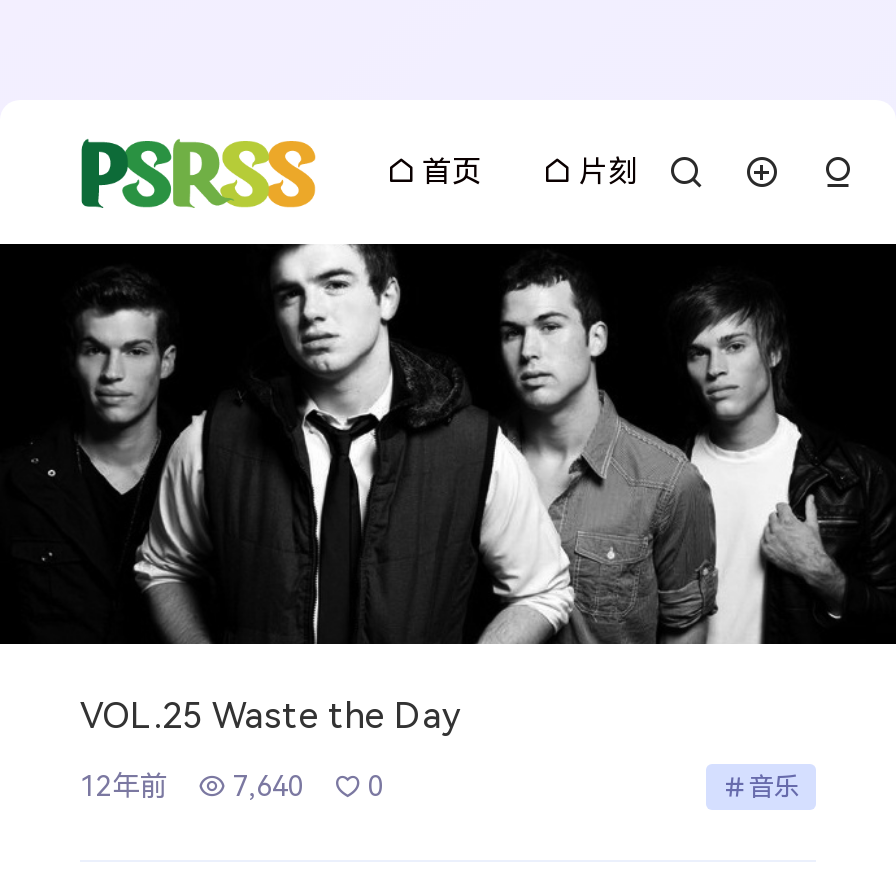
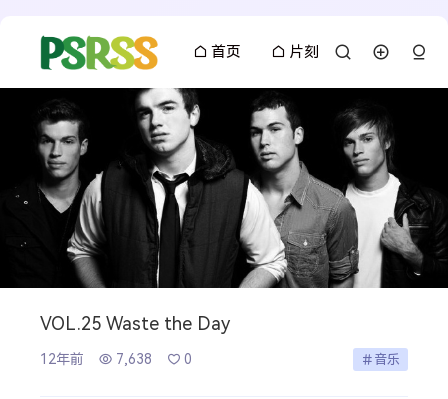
[80,770,384,802] 12年前 7,640 0 -> [40,351,192,367] 12年前 7,638 0

